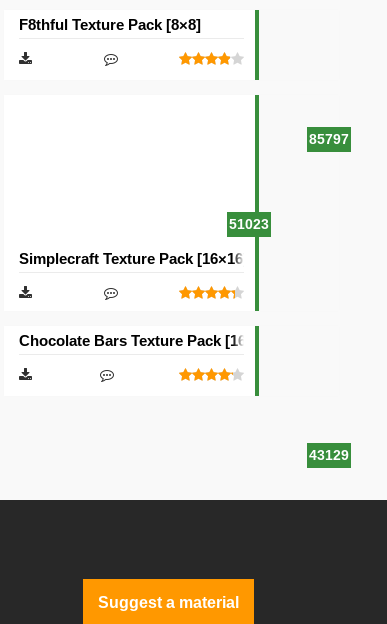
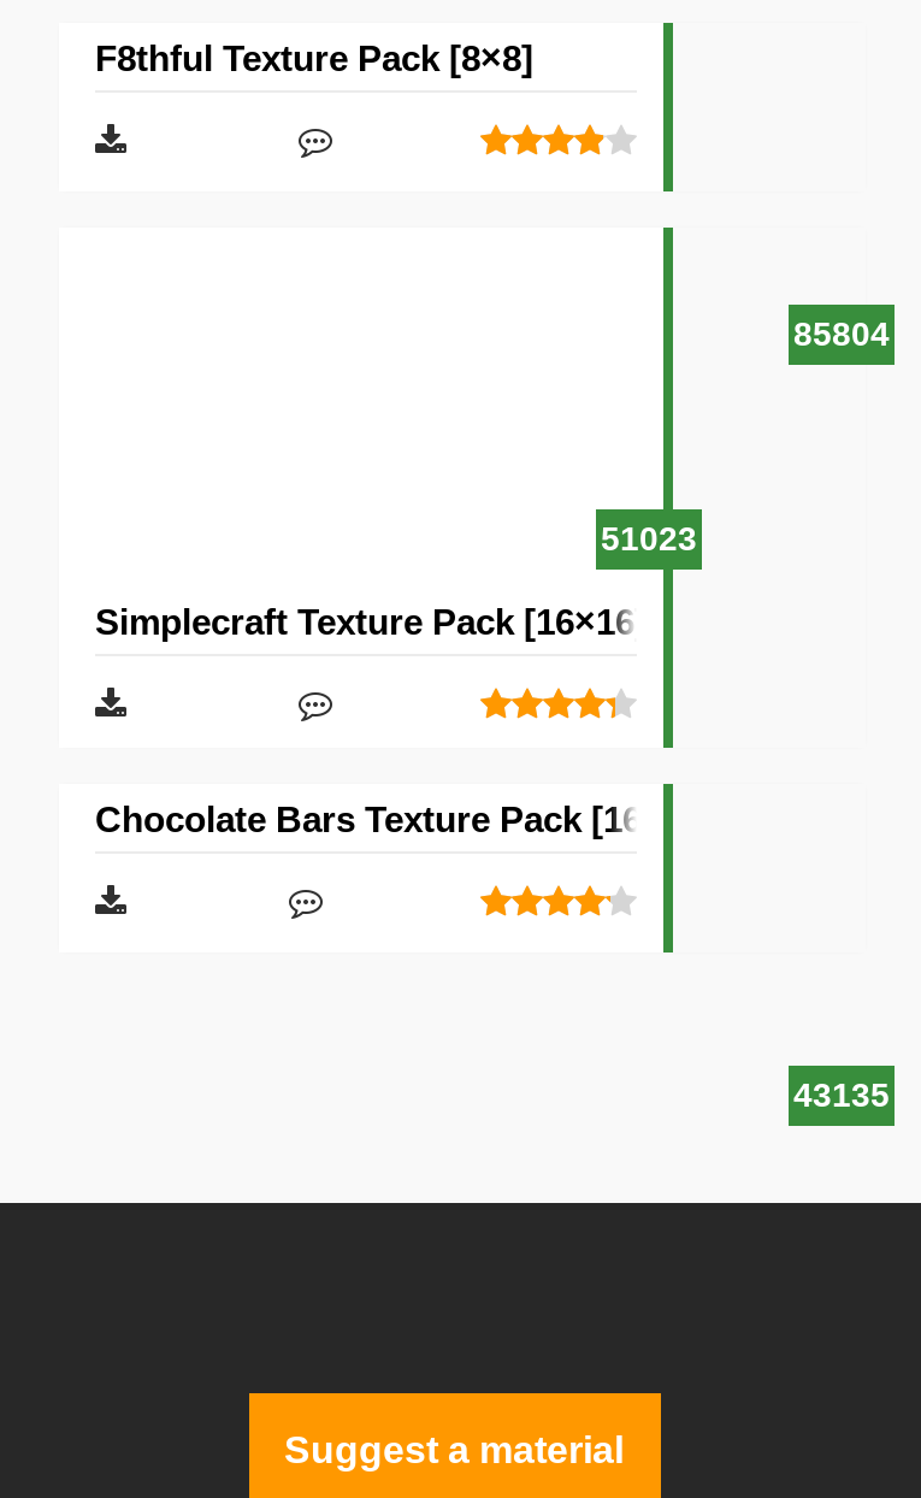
[309,131,349,147] 85797 -> [793,314,890,353] 85804
[309,447,349,463] 43129 -> [793,1075,890,1114] 43135

